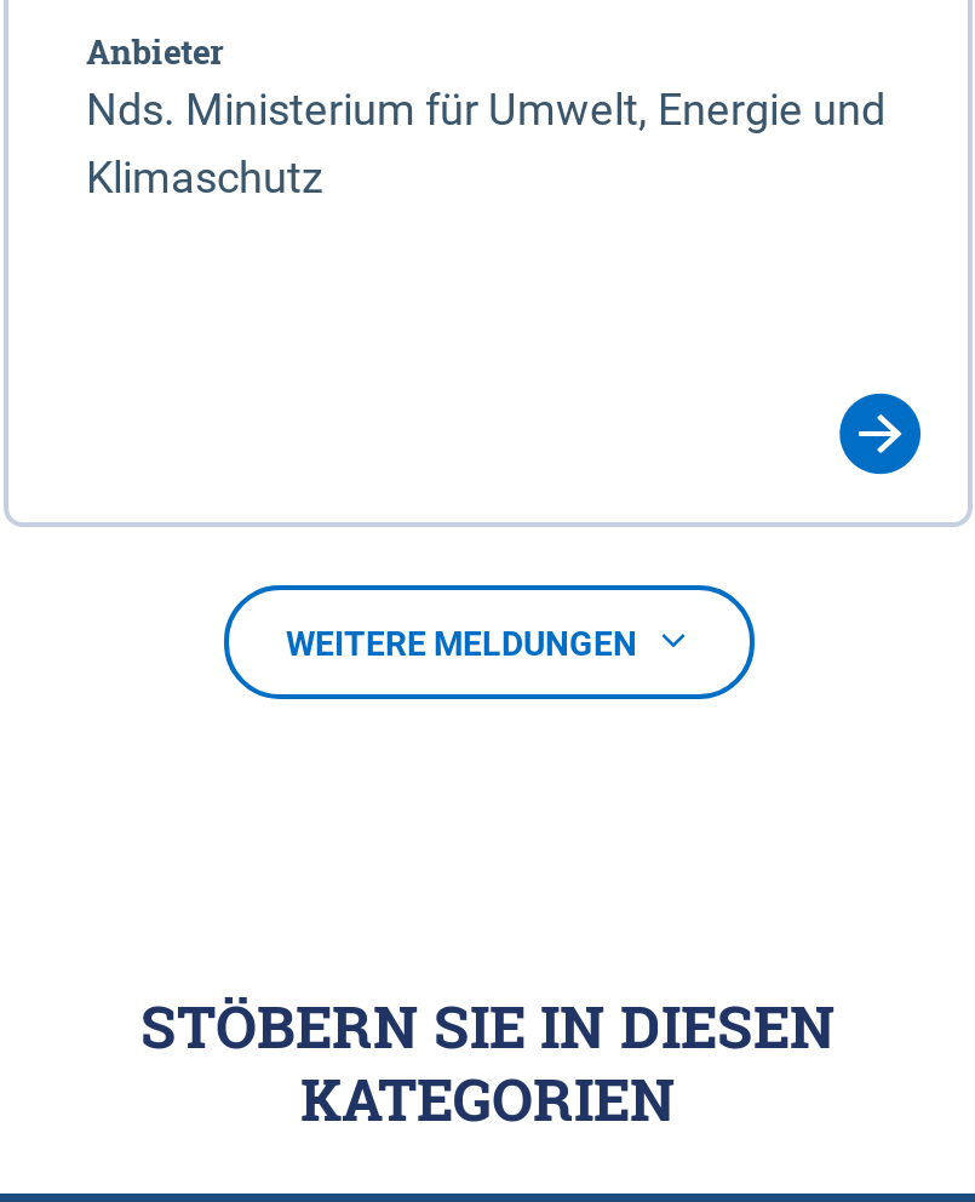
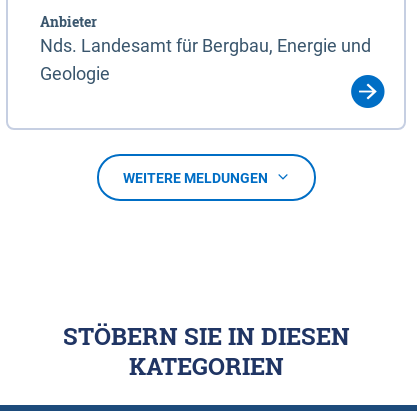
[86,84,885,203] Nds. Ministerium für Umwelt, Energie und | Klimaschutz -> [40,35,371,84] Nds. Landesamt für Bergbau, Energie und | Geologie

